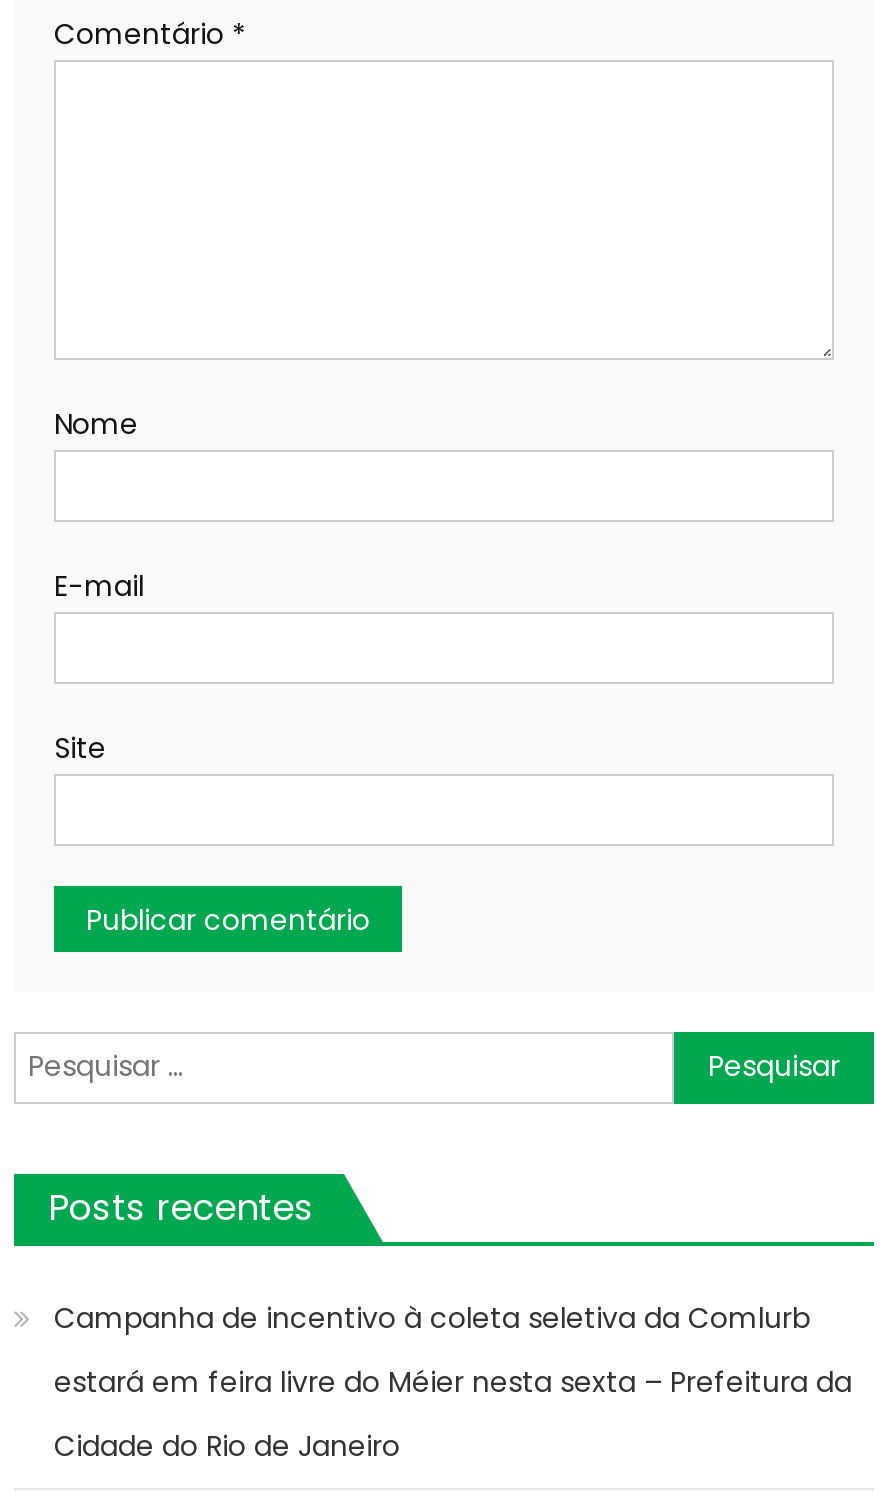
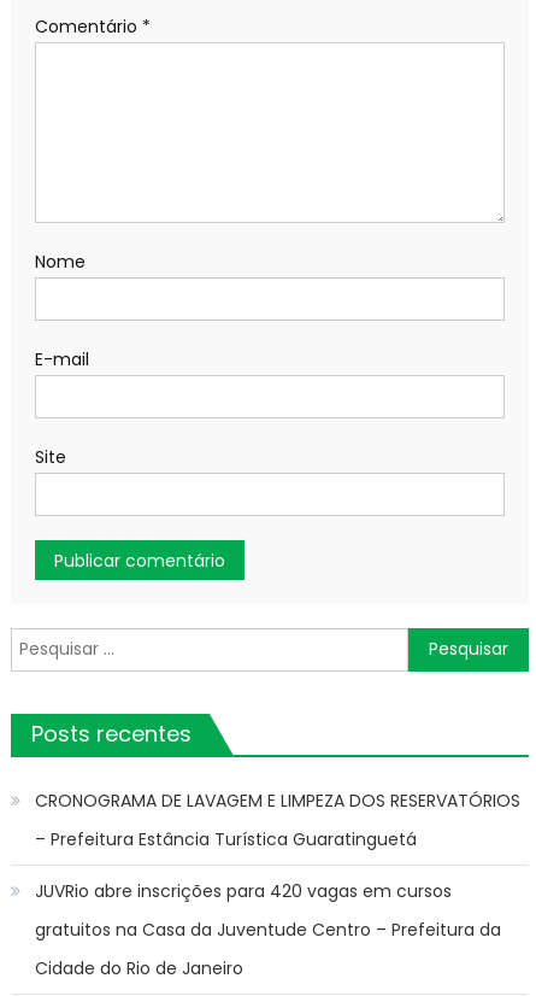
[54,1297,852,1401] Campanha de incentivo à coleta seletiva da Comlurb | estará em feira livre do Méier nesta sexta – Prefeitura da -> [35,788,520,941] CRONOGRAMA DE LAVAGEM E LIMPEZA DOS RESERVATÓRIOS | – Prefeitura Estância Turística Guaratinguetá | JUVRio abre inscrições para 420 vagas em cursos | gratuitos na Casa da Juventude Centro – Prefeitura da

